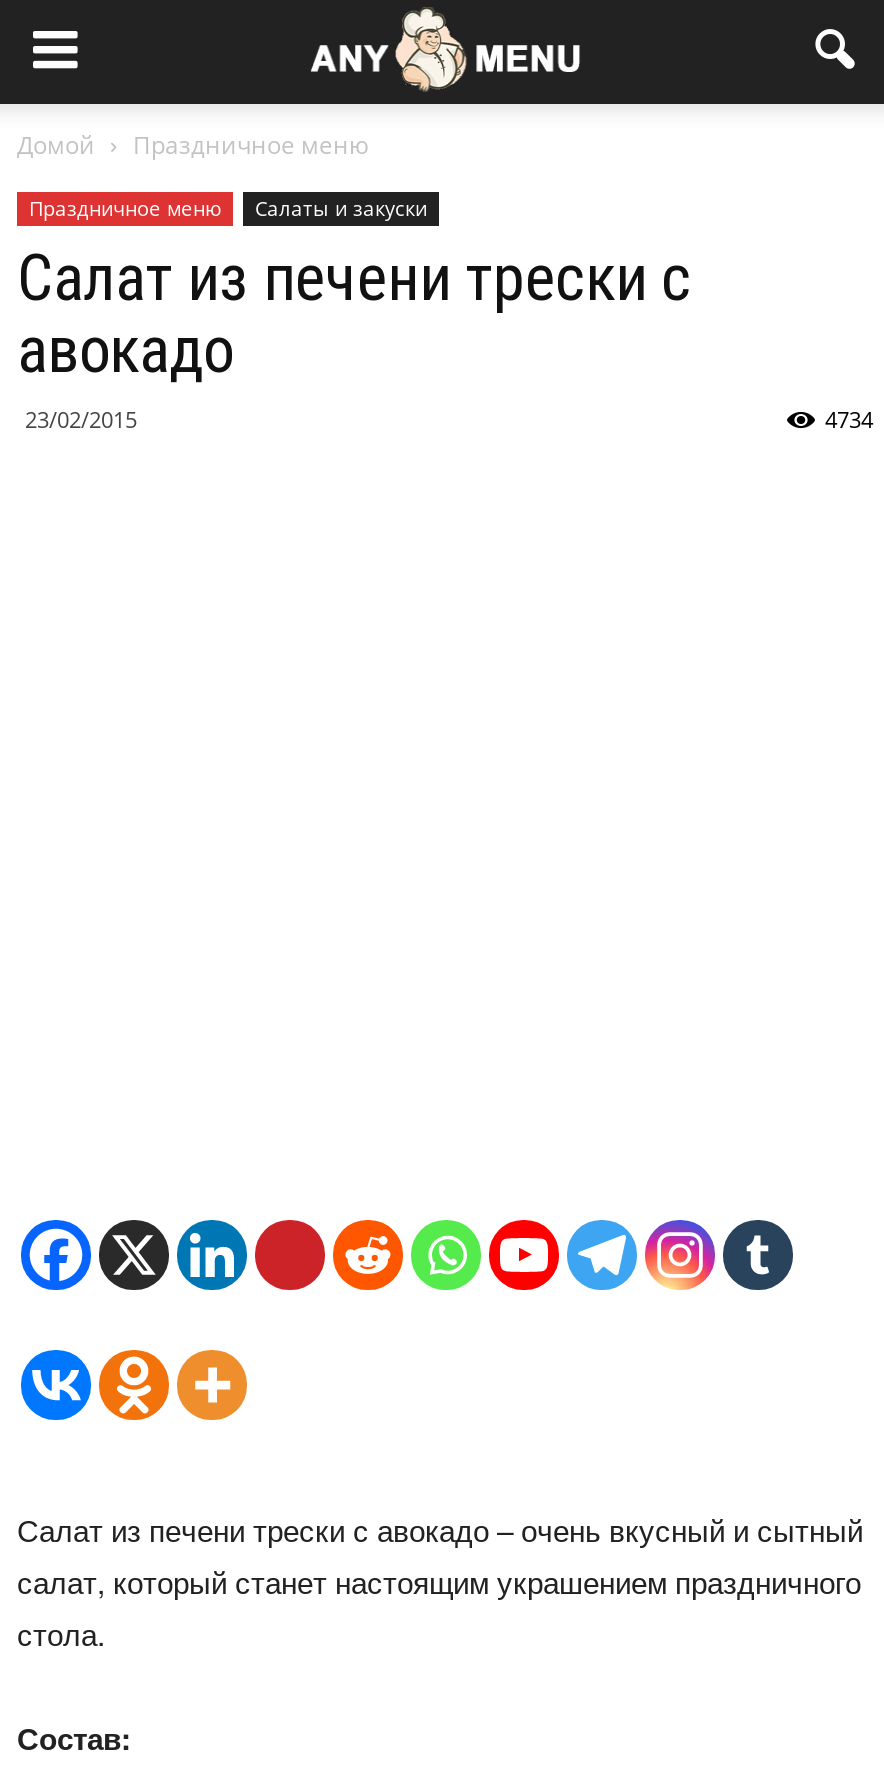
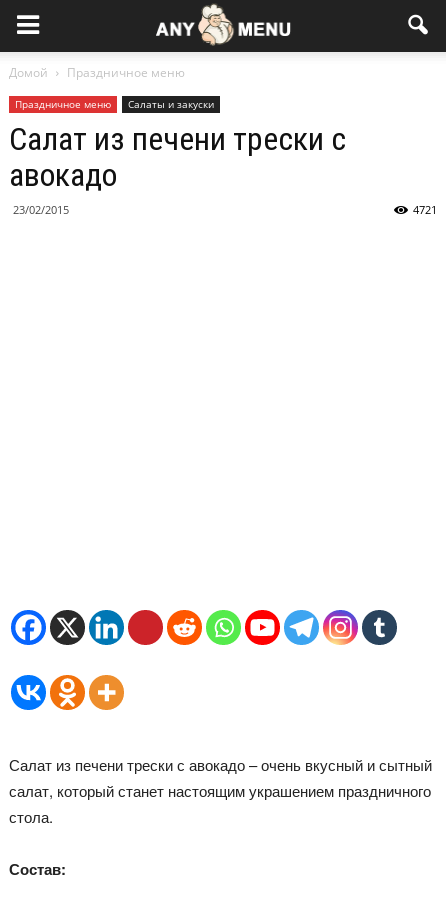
[825,404,873,434] 4734 -> [413,202,437,217] 4721

